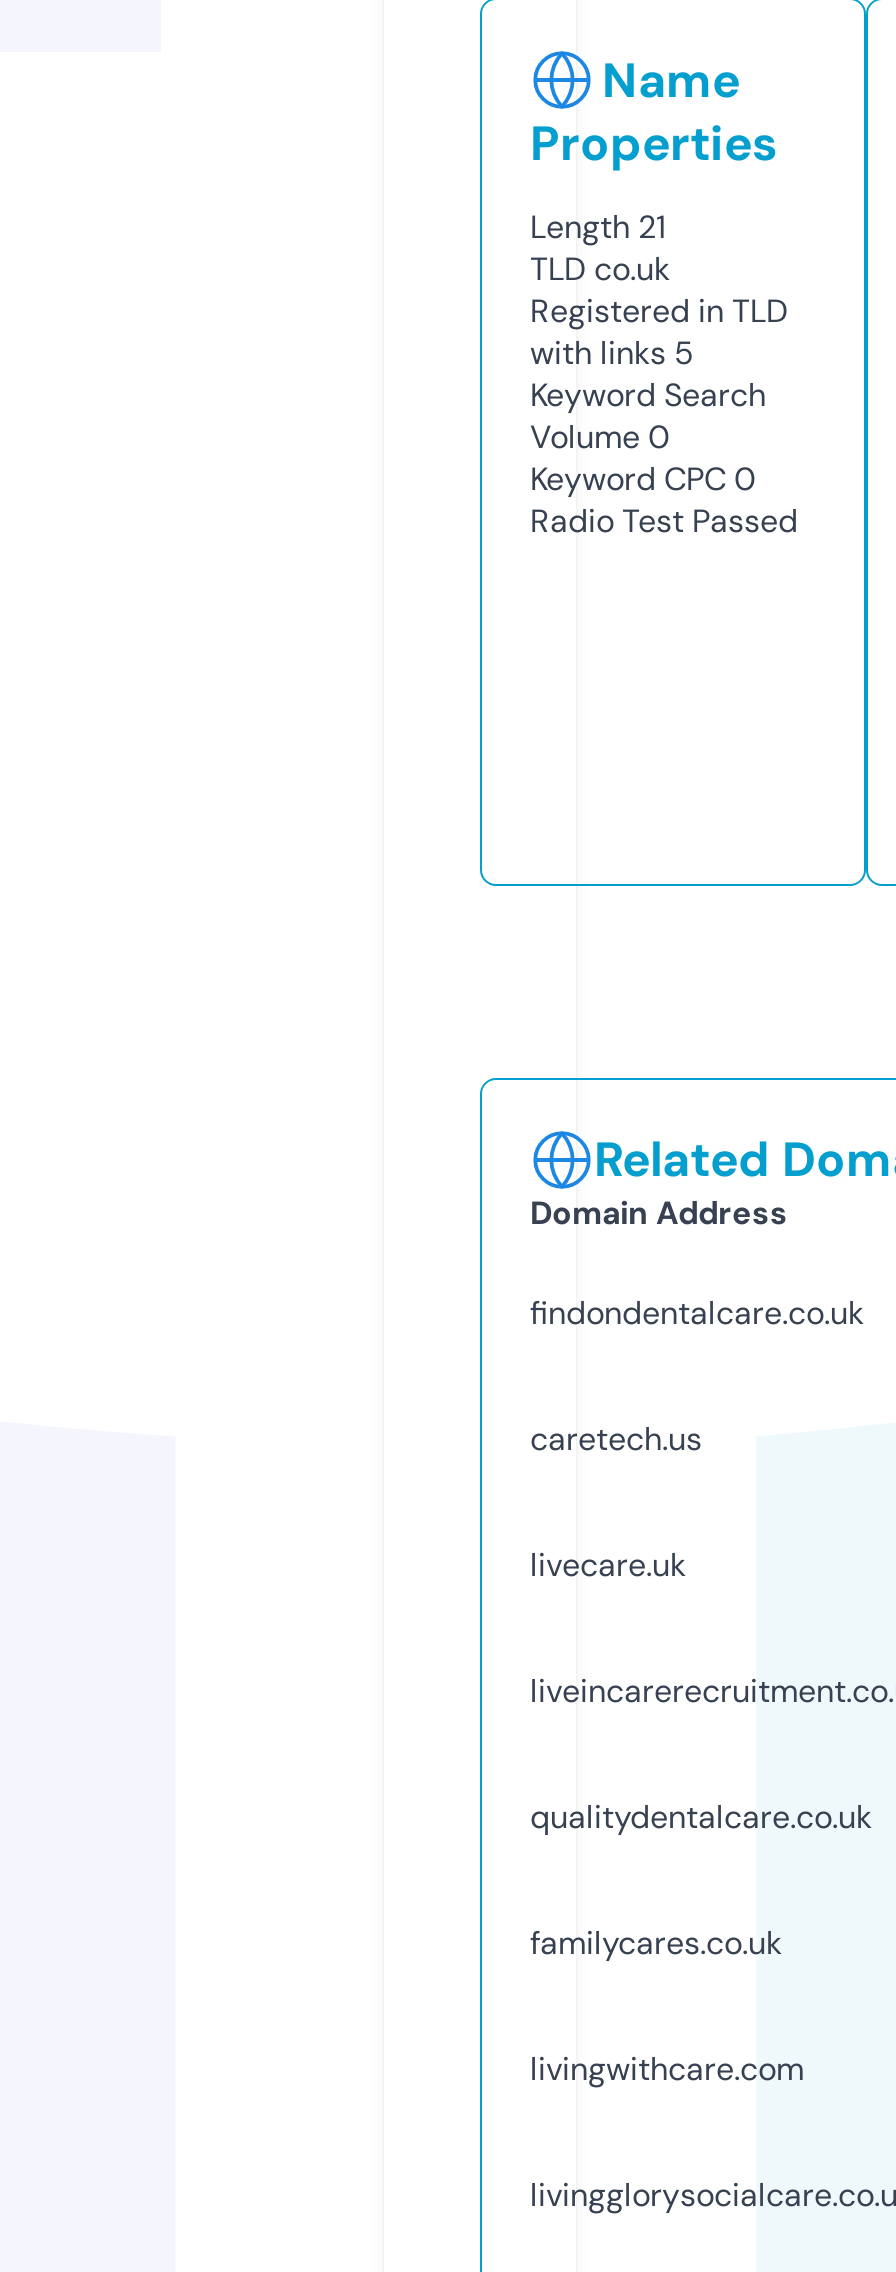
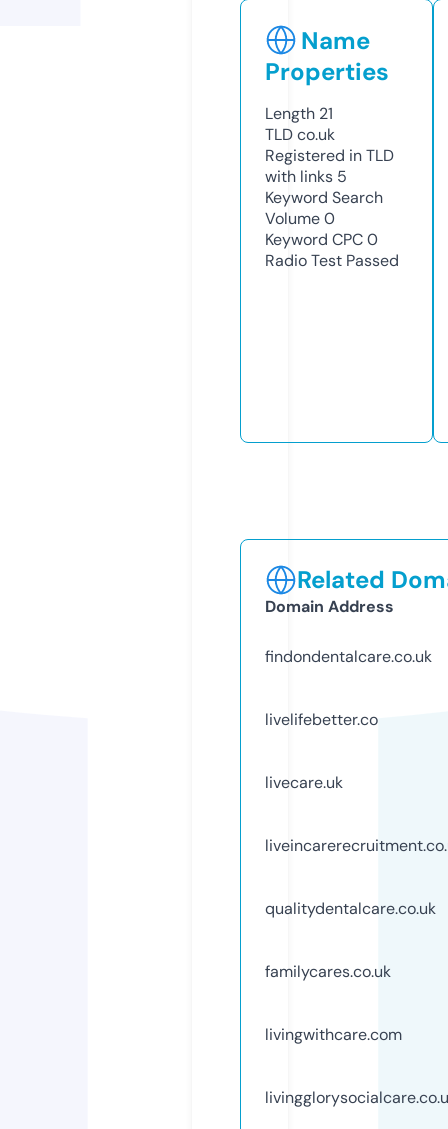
[530,1418,702,1460] caretech.us -> [265,709,378,730] livelifebetter.co

